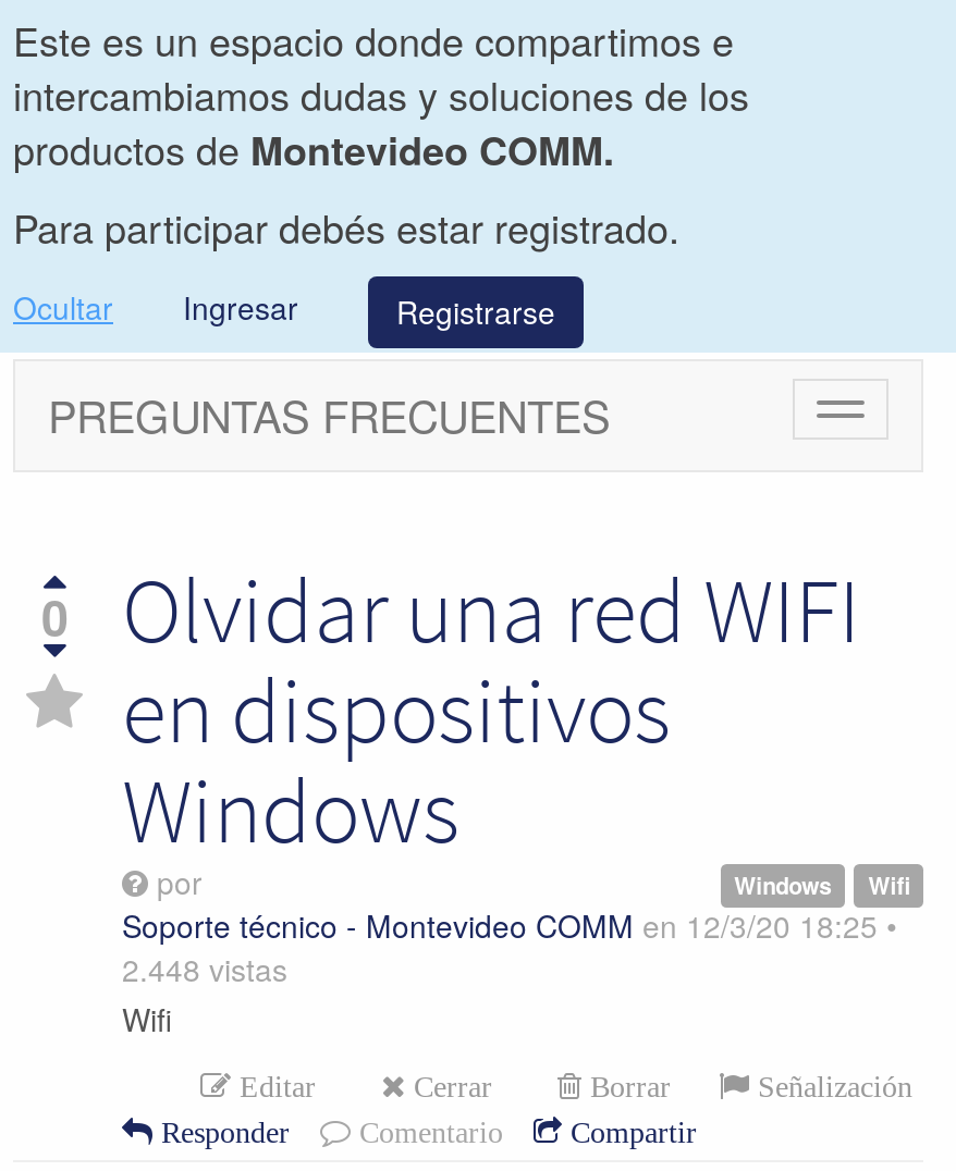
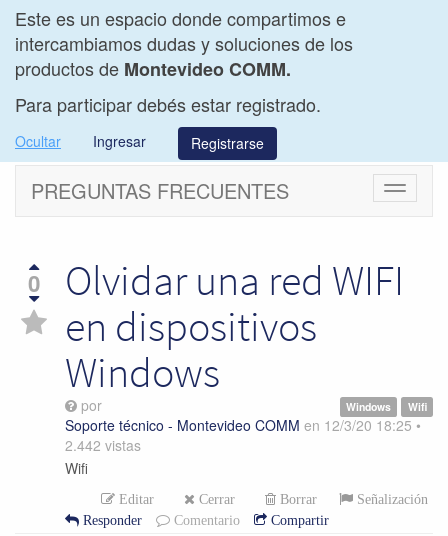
[122,946,287,990] 2.448 vistas -> [65,435,141,455] 2.442 vistas

